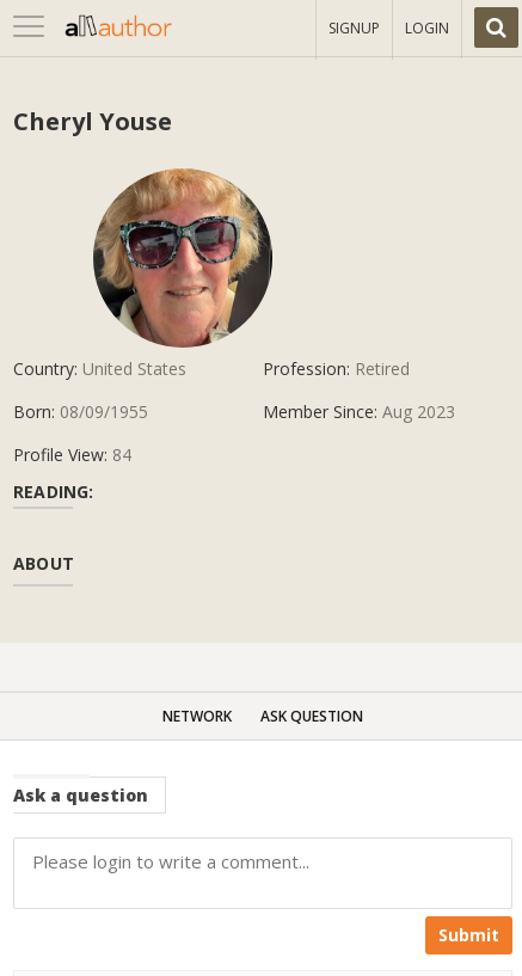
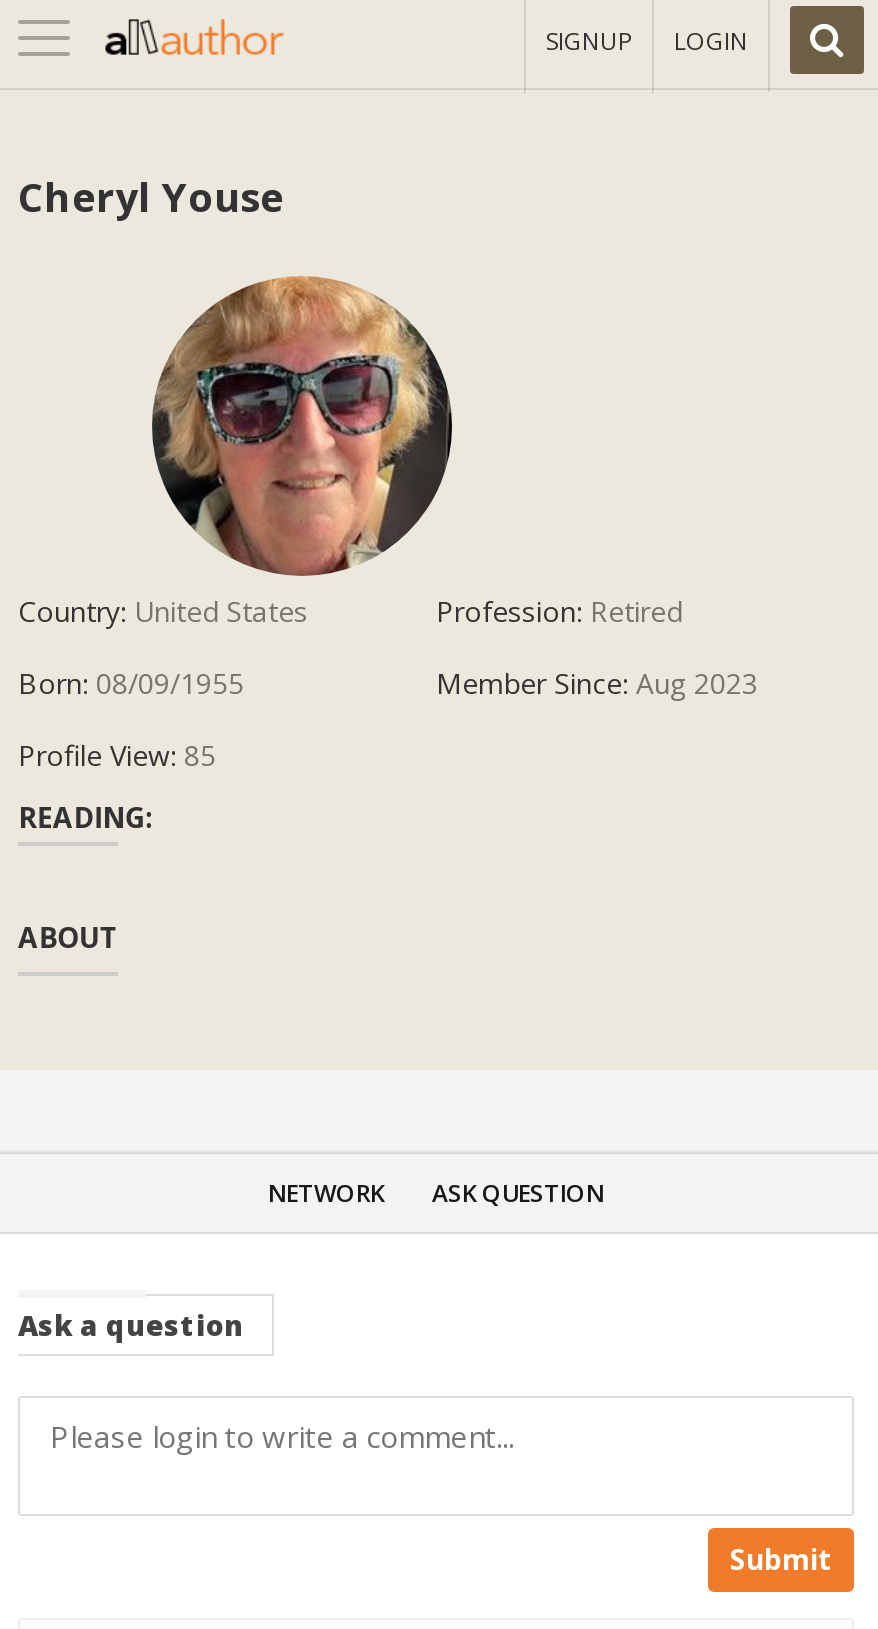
[13,443,131,466] Profile View: 84 -> [18,736,216,774] Profile View: 85

